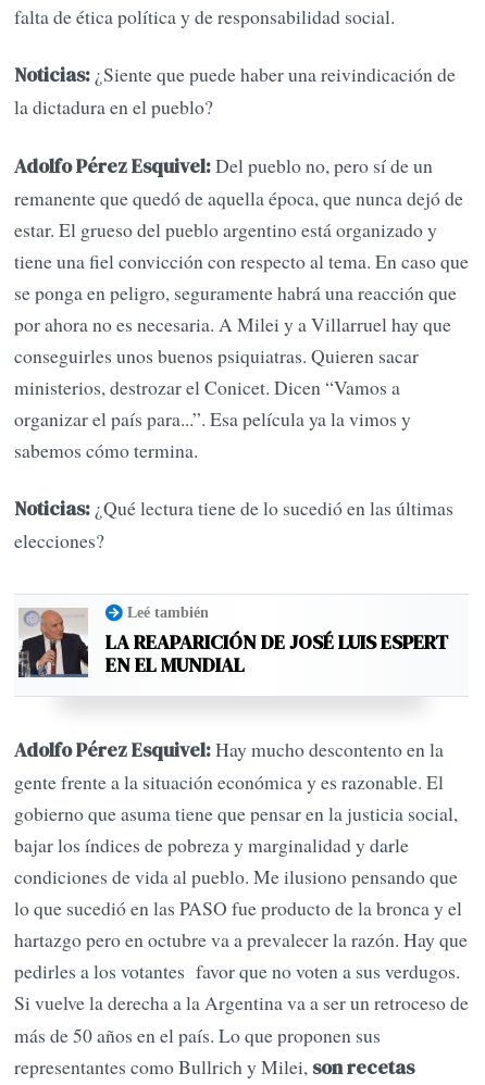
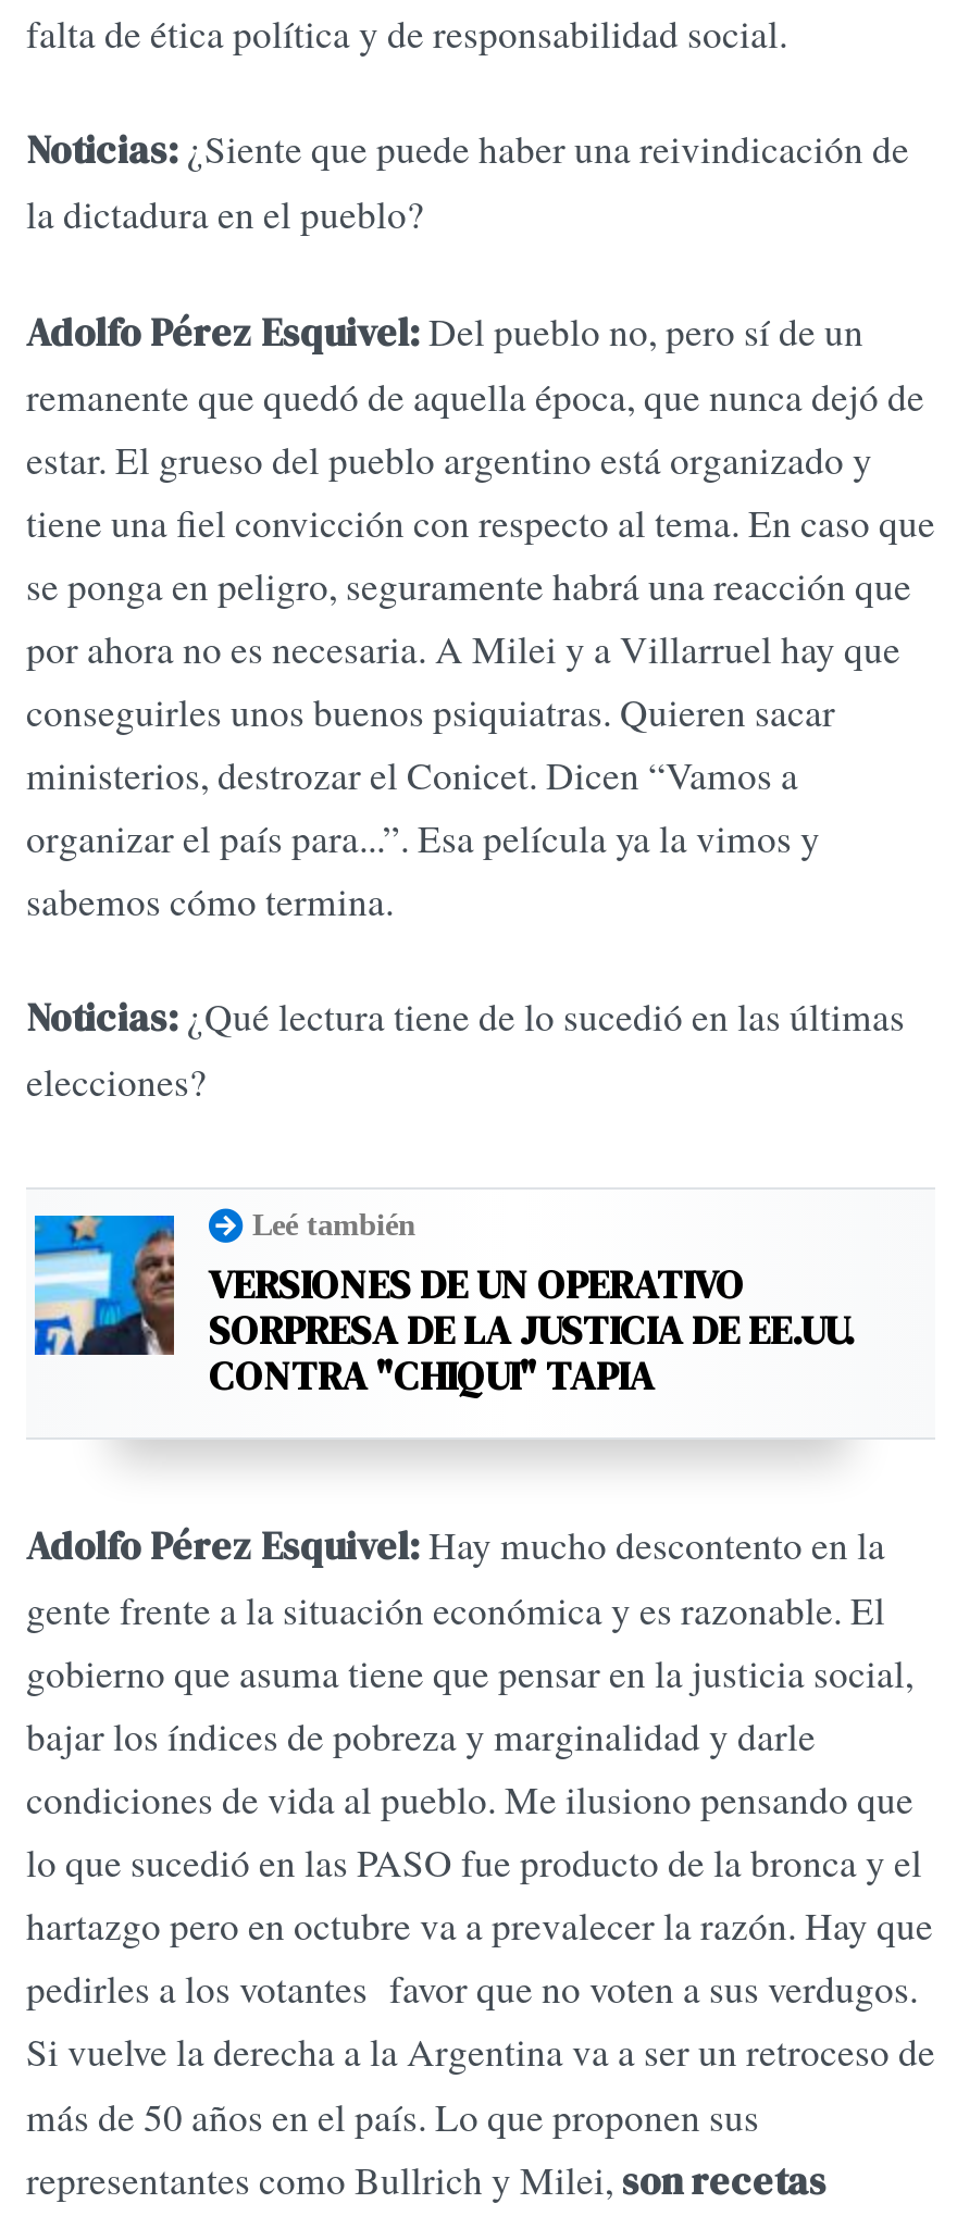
[17,608,448,679] [image] | LA REAPARICIÓN DE JOSÉ LUIS ESPERT | EN EL MUNDIAL -> [33,1213,855,1404] [image] | VERSIONES DE UN OPERATIVO | SORPRESA DE LA JUSTICIA DE EE.UU. | CONTRA "CHIQUI" TAPIA

